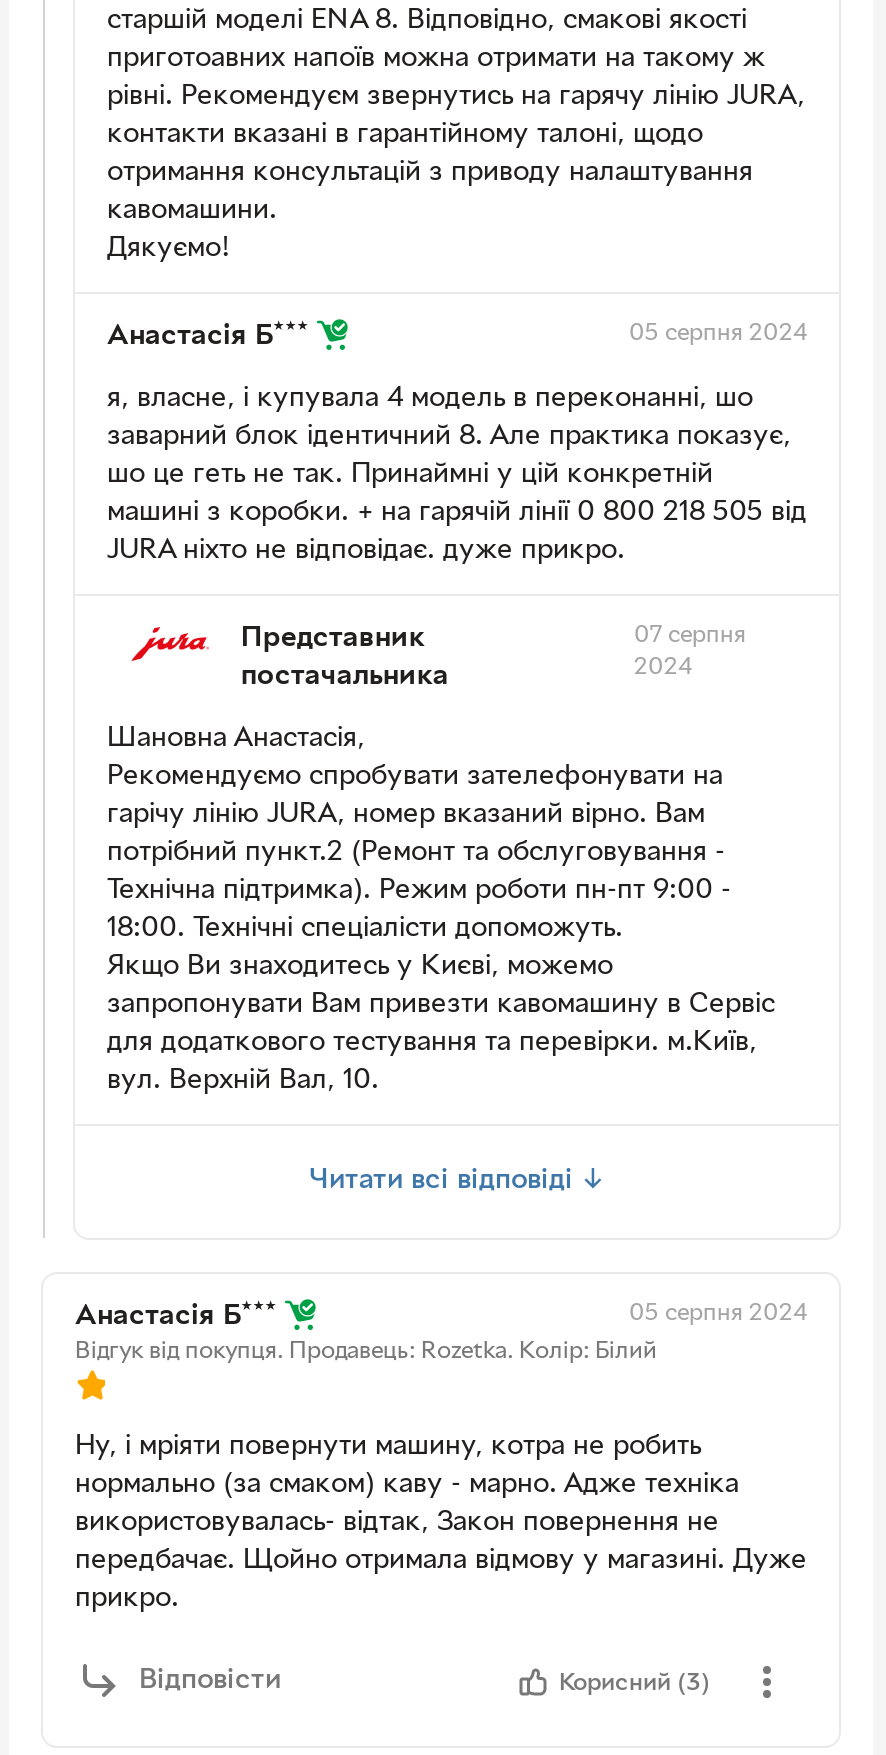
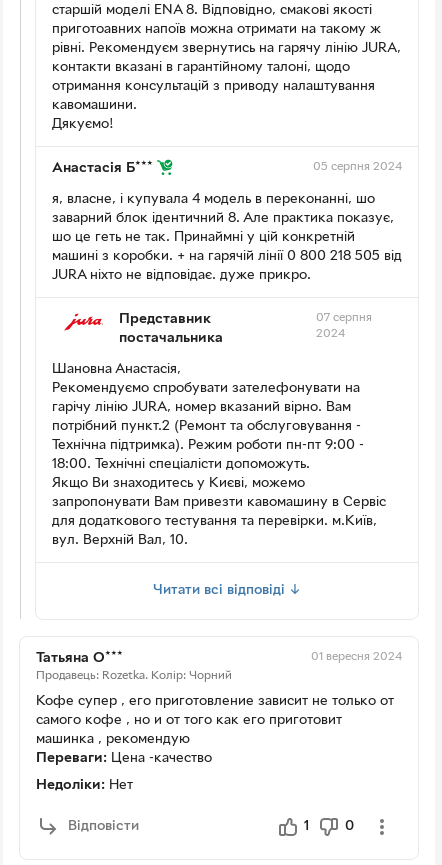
[75,1302,807,1330] Анастасія Б*** | 05 серпня 2024 -> [36,651,402,665] Татьяна О*** | 01 вересня 2024
[75,1340,657,1364] Відгук від покупця. Продавець: Rozetka. Колір: Білий -> [36,670,232,682] Продавець: Rozetka. Колір: Чорний
[75,1434,701,1460] Ну, і мріяти повернути машину, котра не робить -> [36,695,394,708] Кофе супер , его приготовление зависит не только от
[75,1472,739,1498] нормально (за смаком) каву - марно. Адже техніка -> [36,714,342,727] самого кофе , но и от того как его приготовит
[75,1510,719,1536] використовувалась- відтак, Закон повернення не -> [36,733,190,746] машинка , рекомендую
[75,1548,807,1574] передбачає. Щойно отримала відмову у магазині. Дуже -> [36,752,212,765] Переваги: Цена -качество
[75,1586,179,1612] прикро. -> [36,779,133,792] Недоліки: Нет
[559,1673,711,1697] Корисний (3) -> [304,820,354,833] 1 | 0

